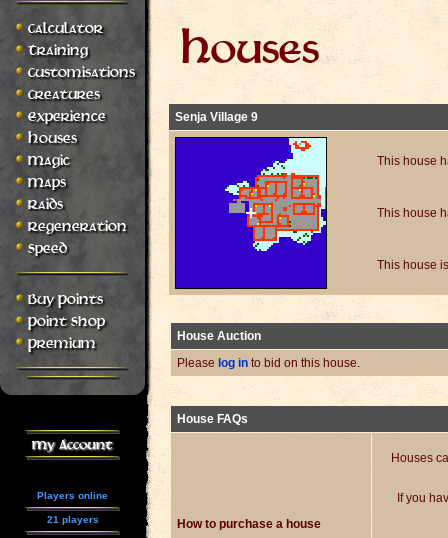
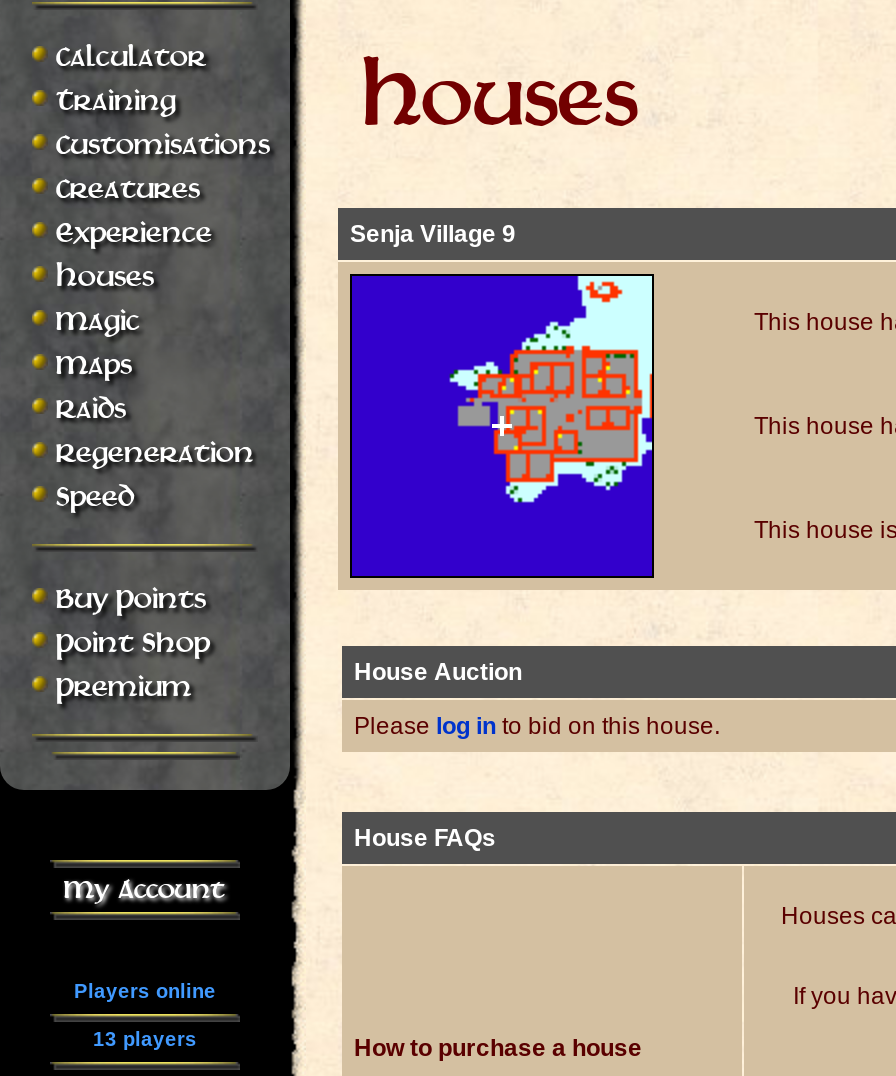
[46,514,98,525] 21 players -> [93,1028,197,1050] 13 players

